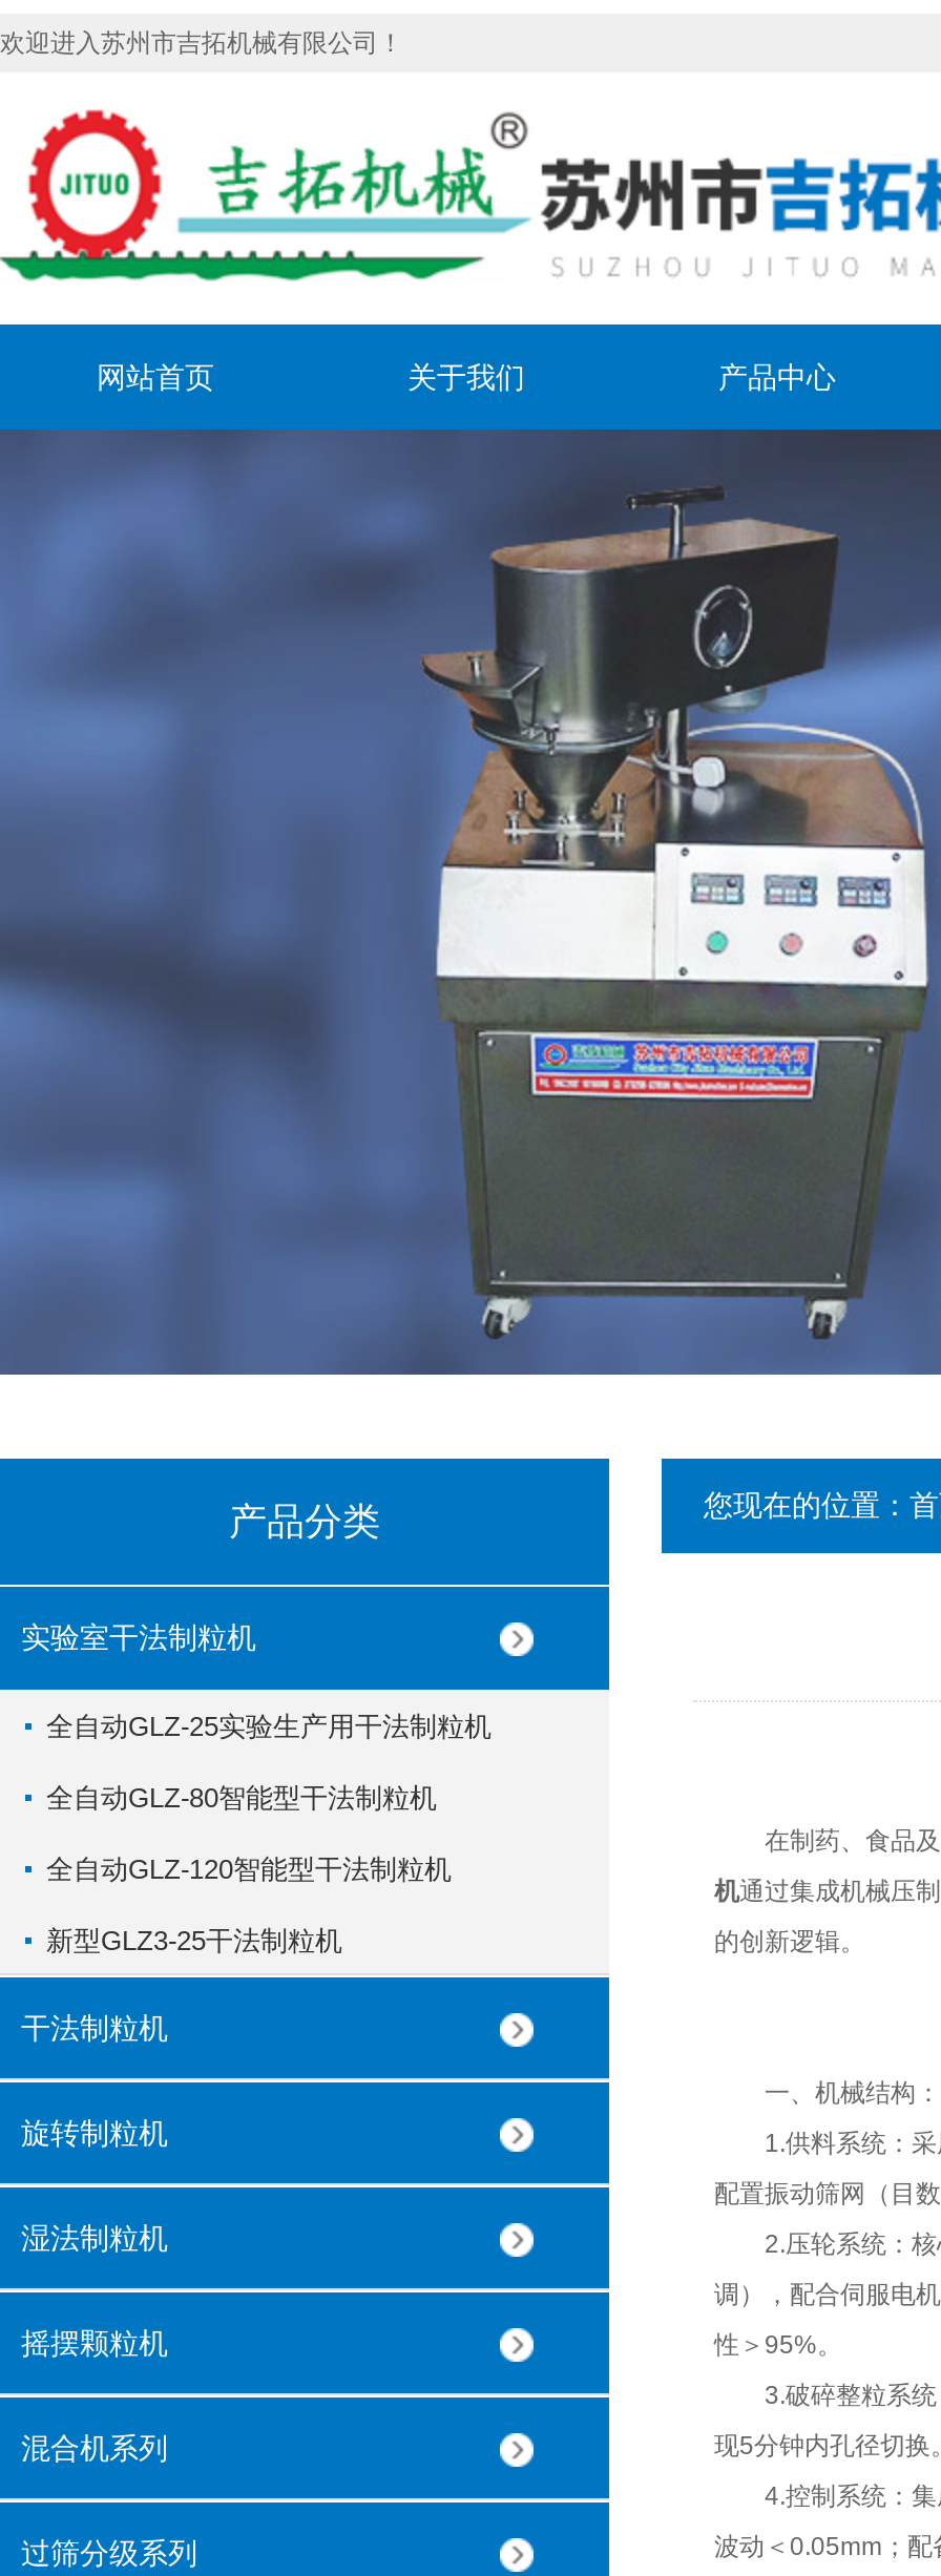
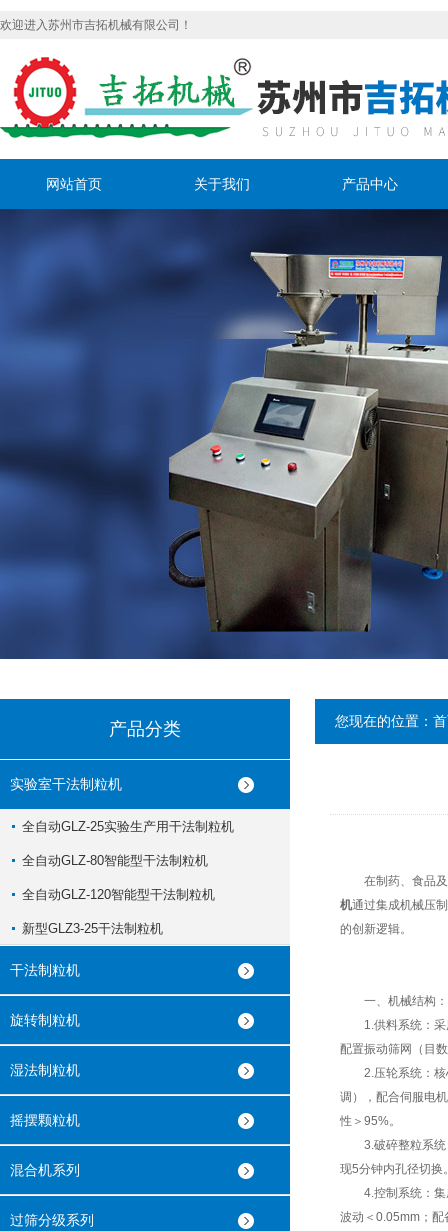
[6,432,935,1368] [image] -> [3,210,445,657] [image]

